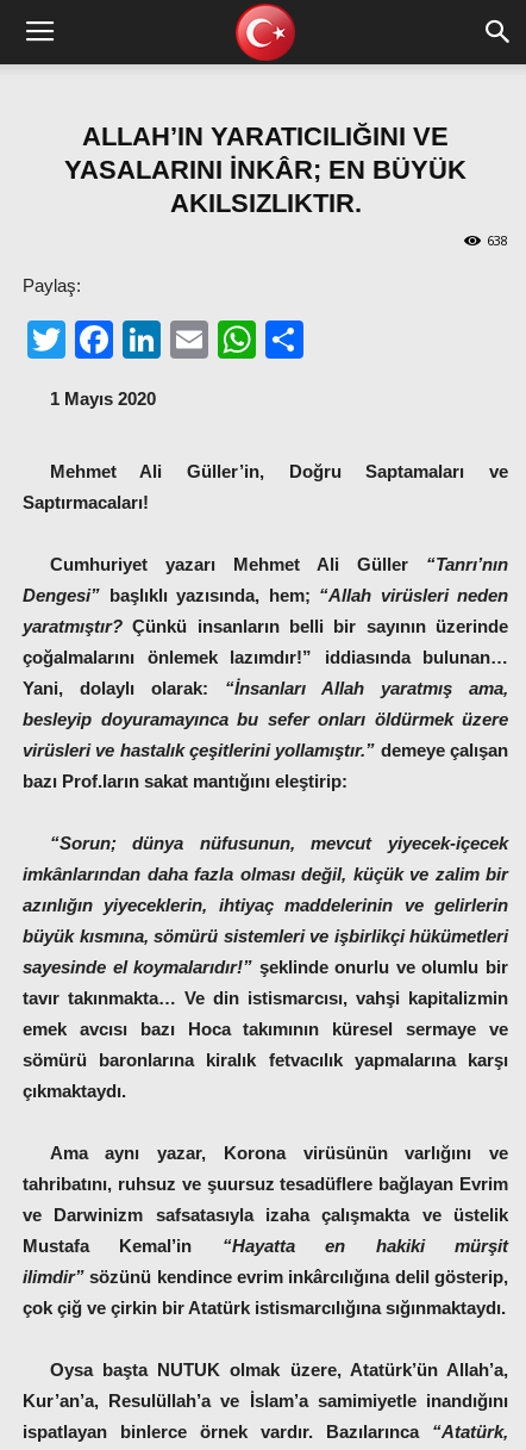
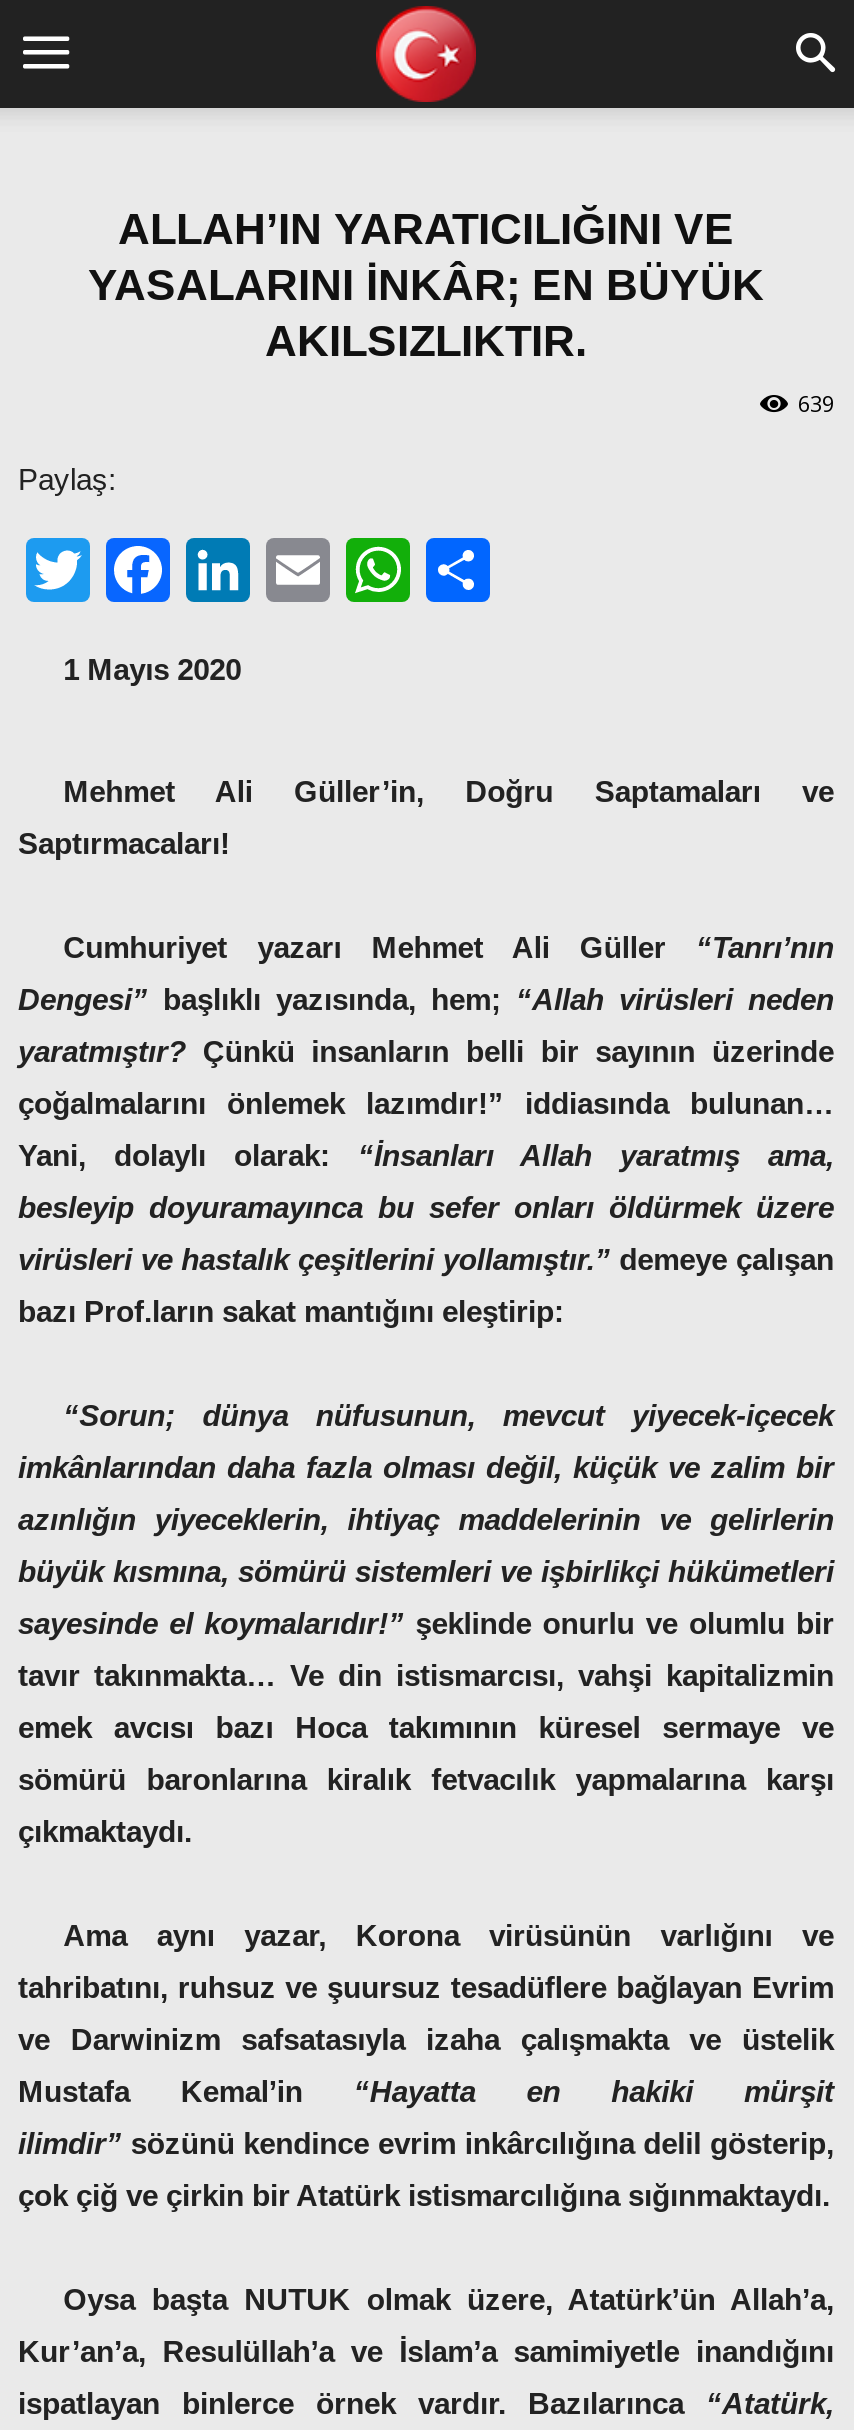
[487,231,508,249] 638 -> [798,388,834,418] 639

